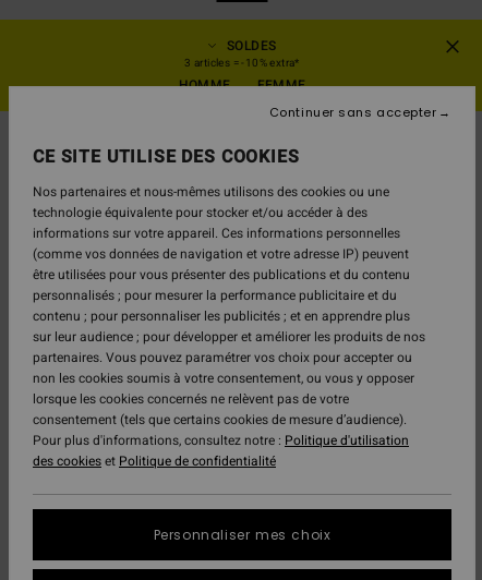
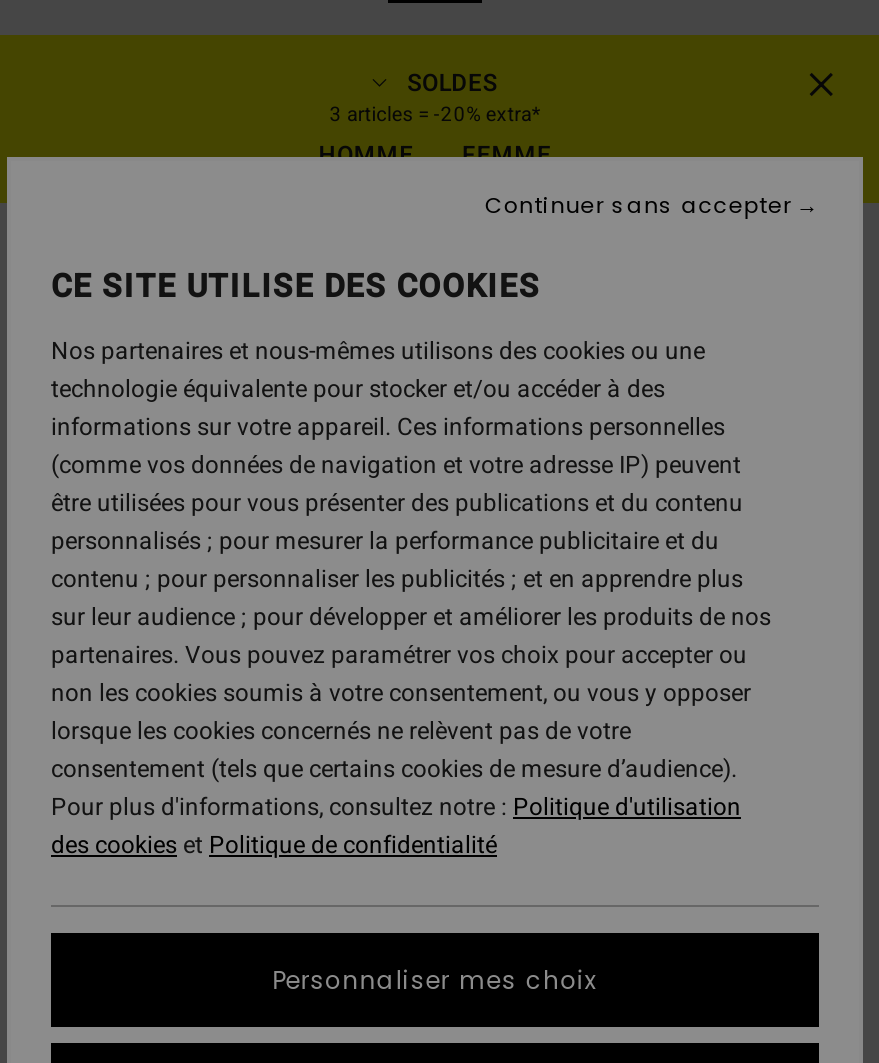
[185,56,300,71] 3 articles = -10% extra* -> [329,101,541,129] 3 articles = -20% extra*

